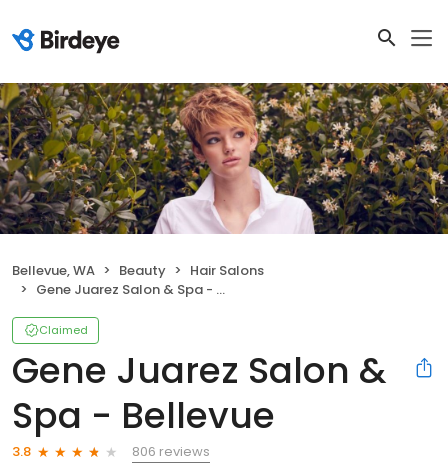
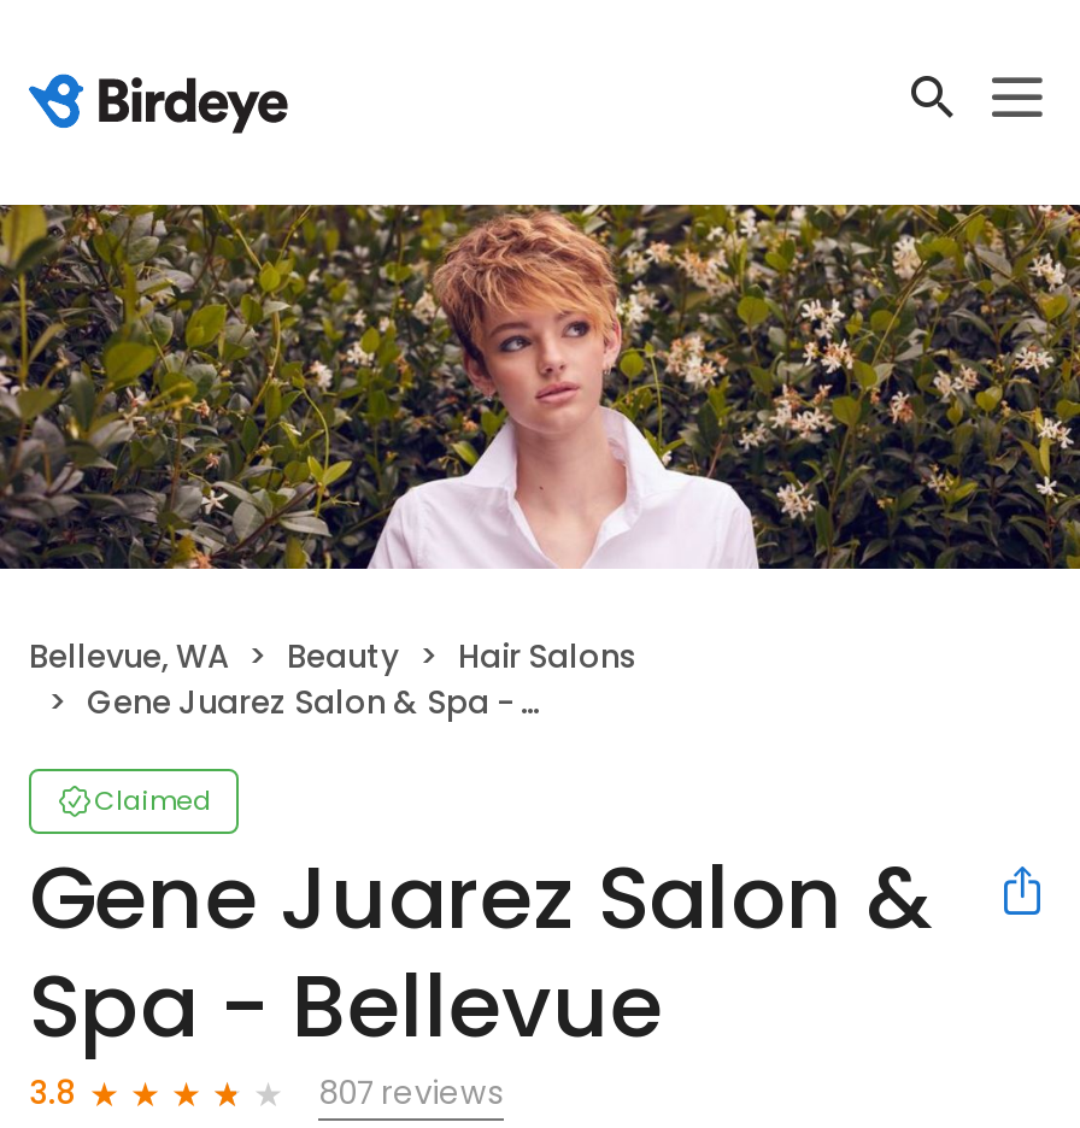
[132,442,210,461] 806 reviews -> [318,1070,504,1116] 807 reviews

